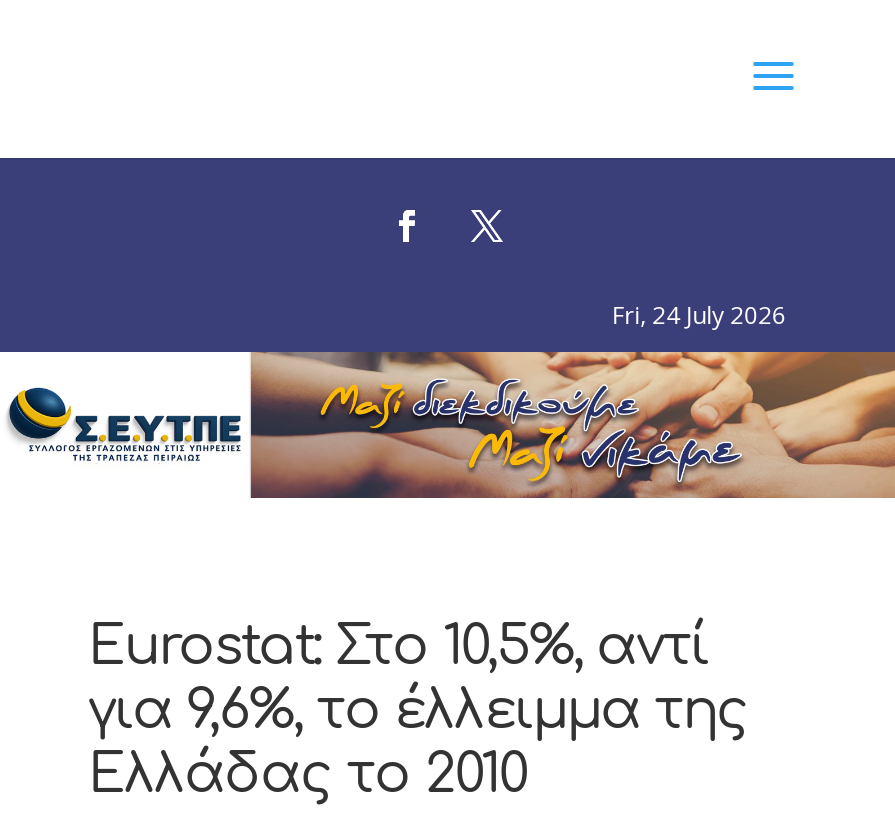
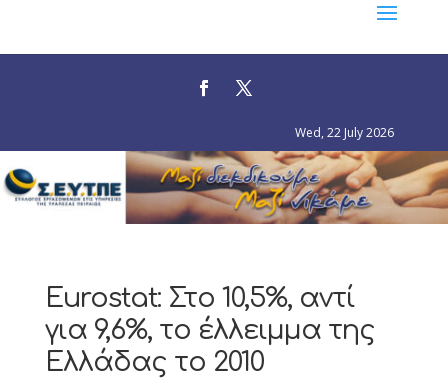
[612,298,786,332] Fri, 24 July 2026 -> [295,124,394,141] Wed, 22 July 2026

